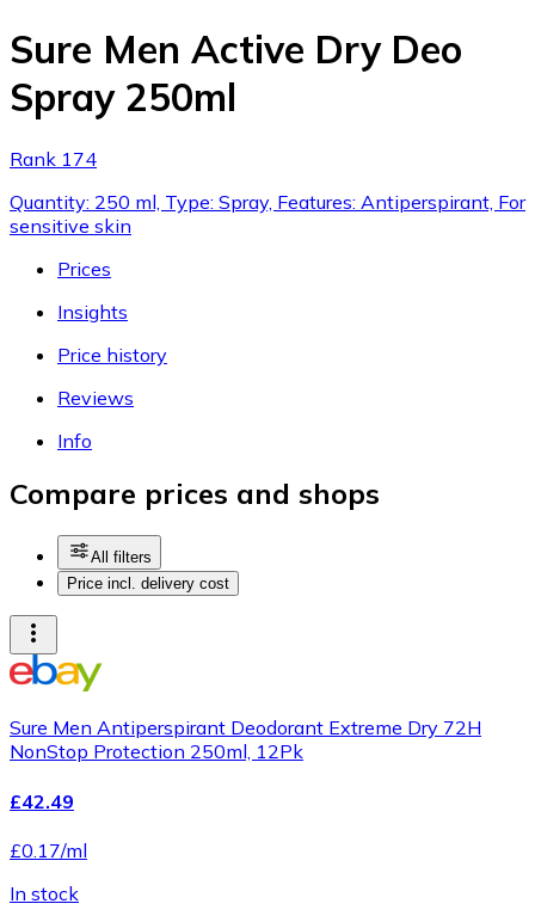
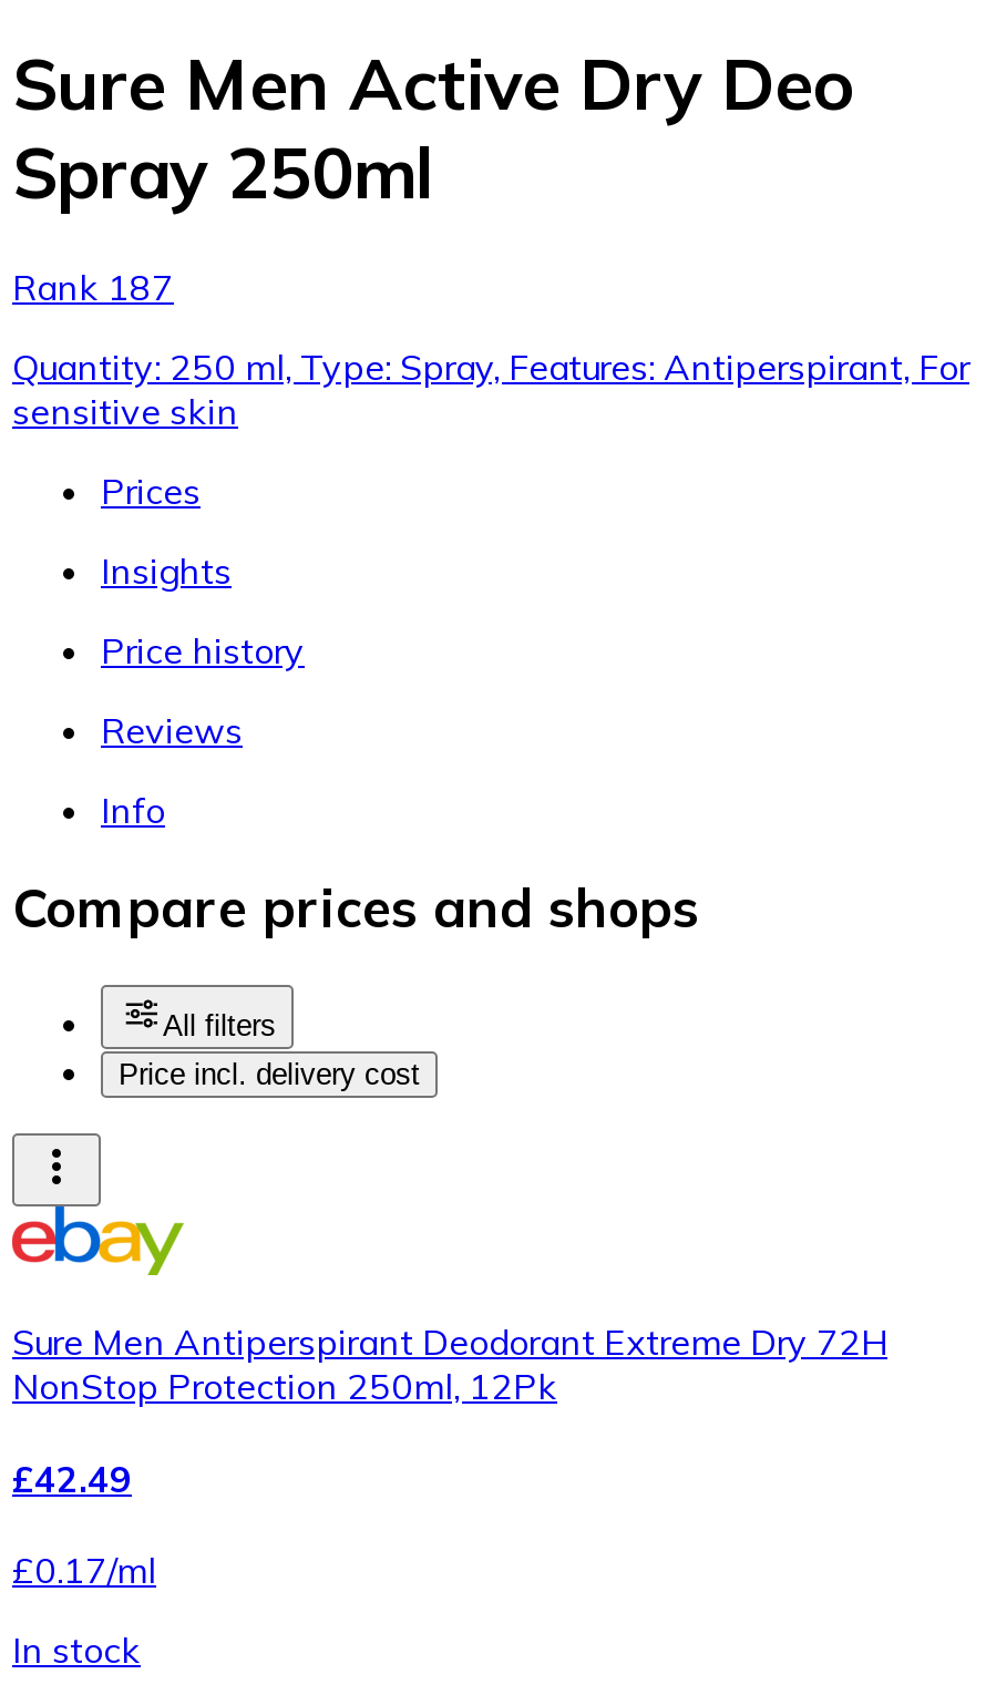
[10,146,97,170] Rank 174 -> [12,264,174,308] Rank 187

